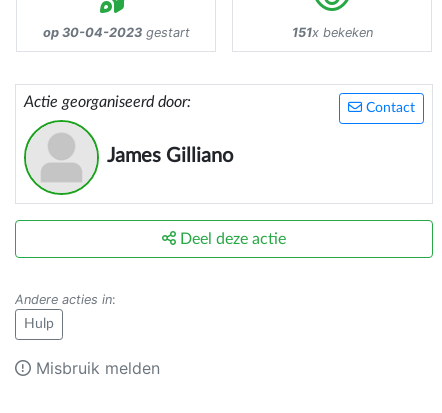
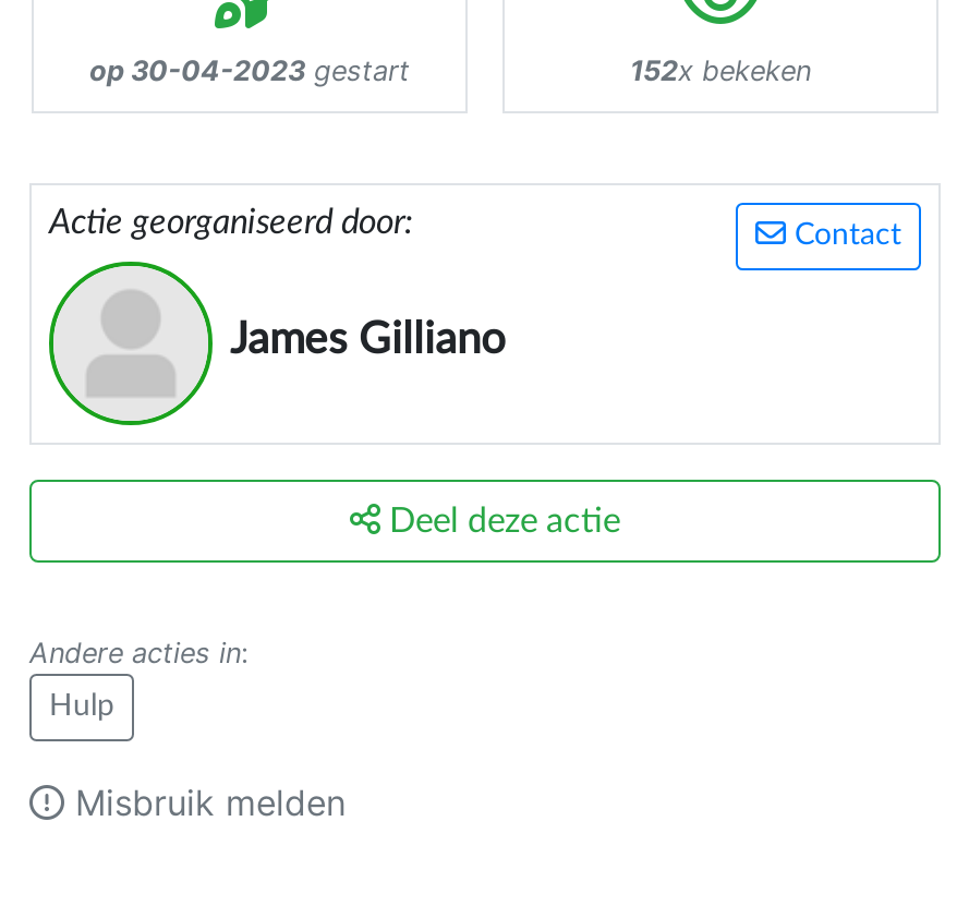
[291,25,372,40] 151x bekeken -> [630,55,811,88] 152x bekeken

